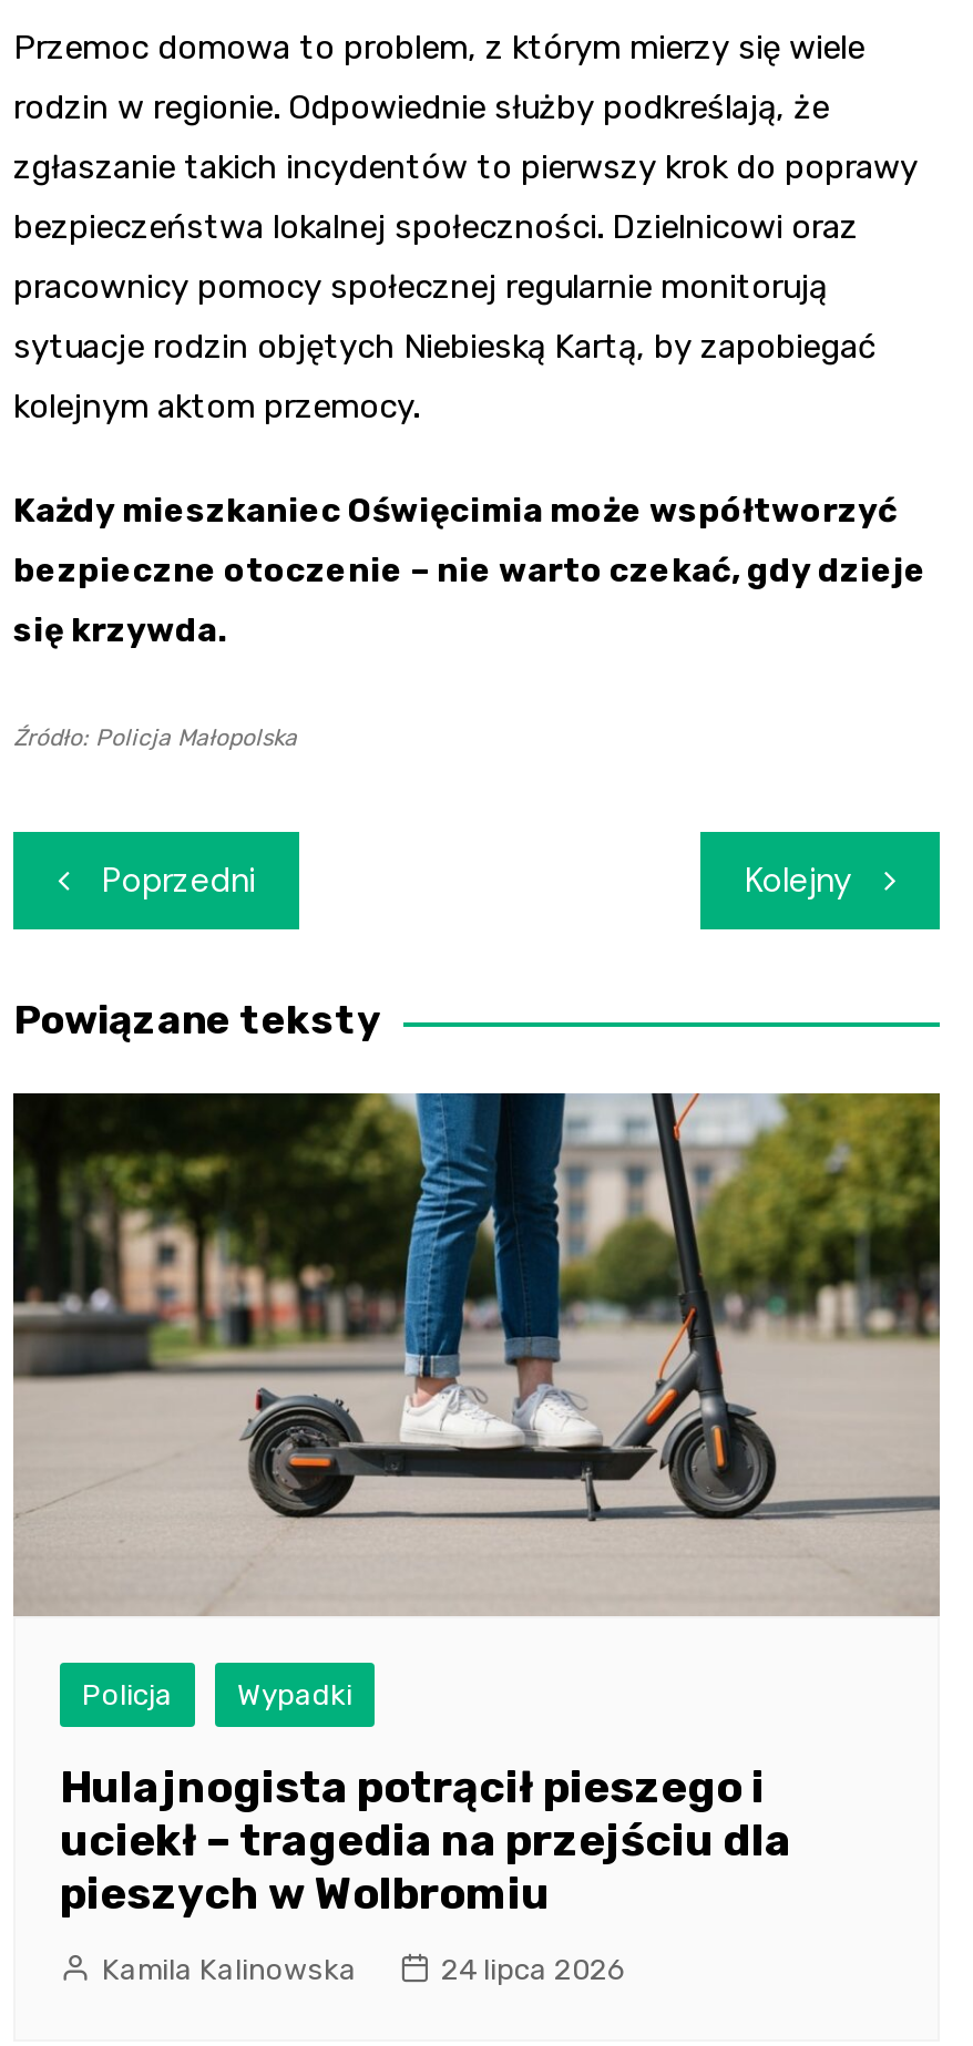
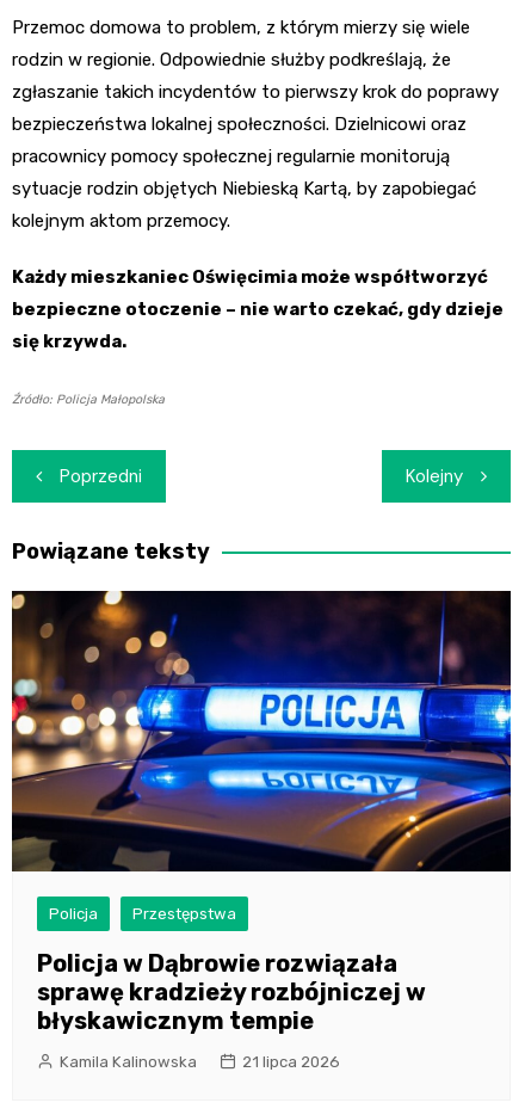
[11,1091,942,1711] [image] | Wypadki -> [11,590,512,922] [image] | Przestępstwa
[60,1760,791,1919] Hulajnogista potrącił pieszego i | uciekł – tragedia na przejściu dla | pieszych w Wolbromiu -> [37,949,426,1035] Policja w Dąbrowie rozwiązała | sprawę kradzieży rozbójniczej w | błyskawicznym tempie
[441,1953,627,1986] 24 lipca 2026 -> [242,1053,340,1070] 21 lipca 2026

